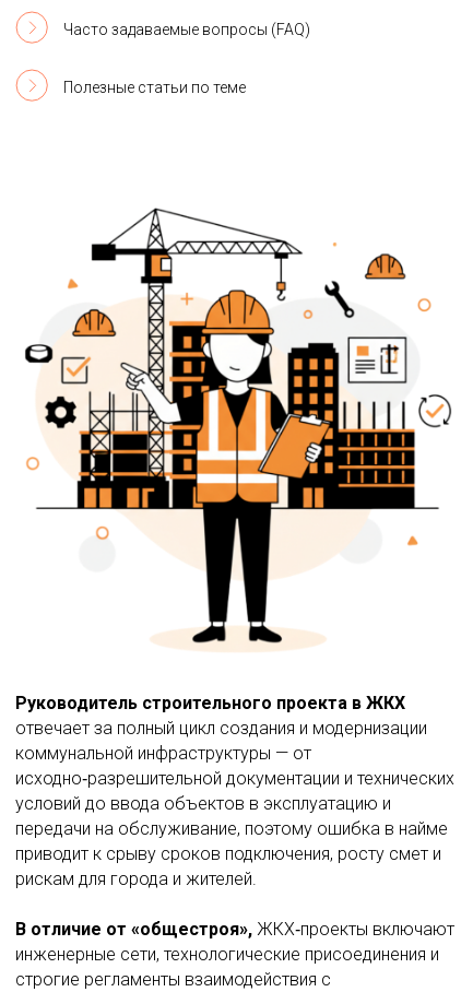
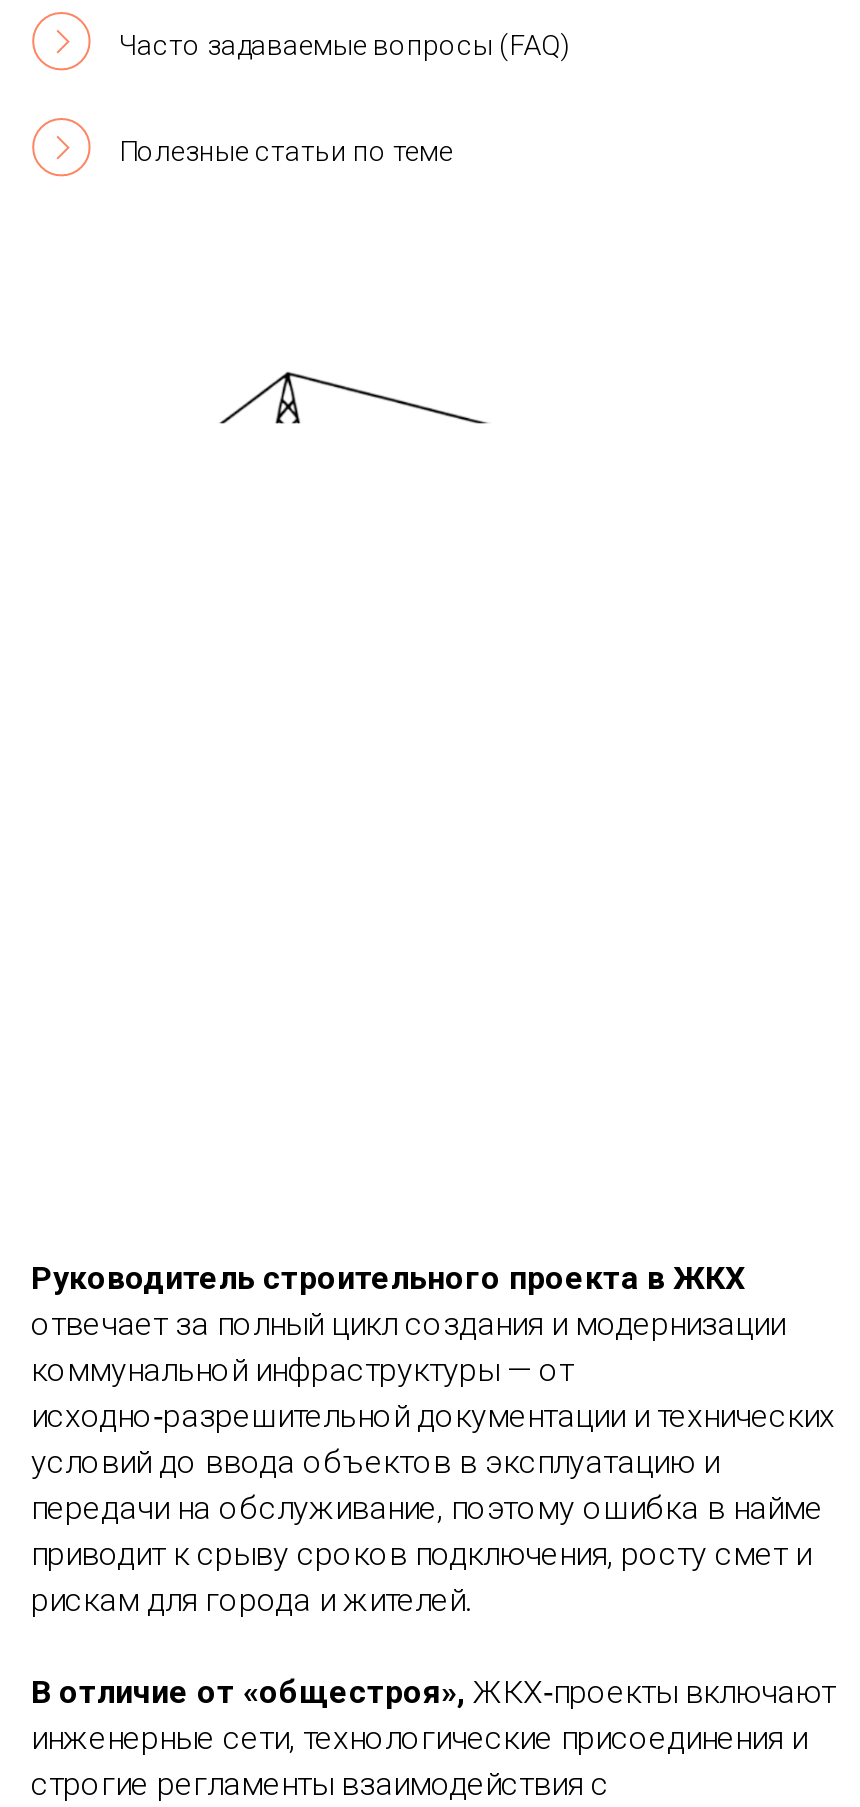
[24,235,452,650] [image] -> none

